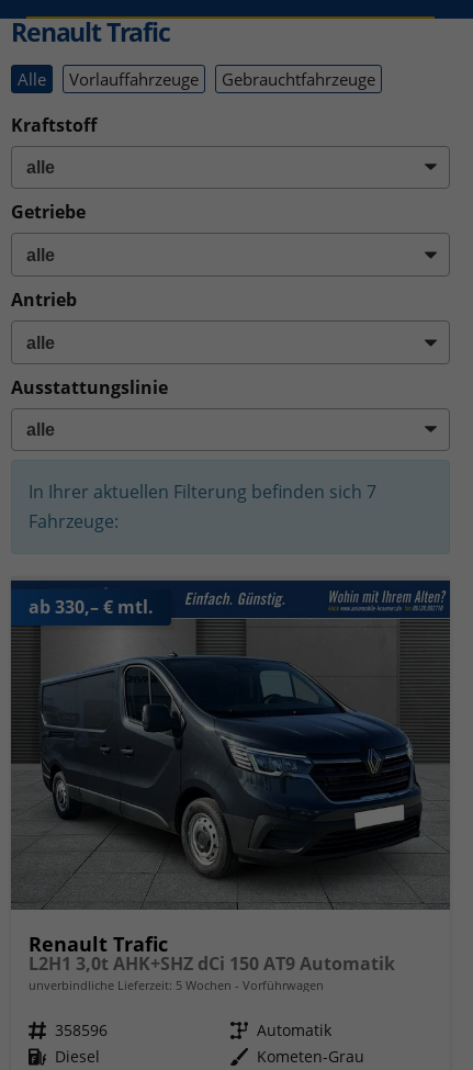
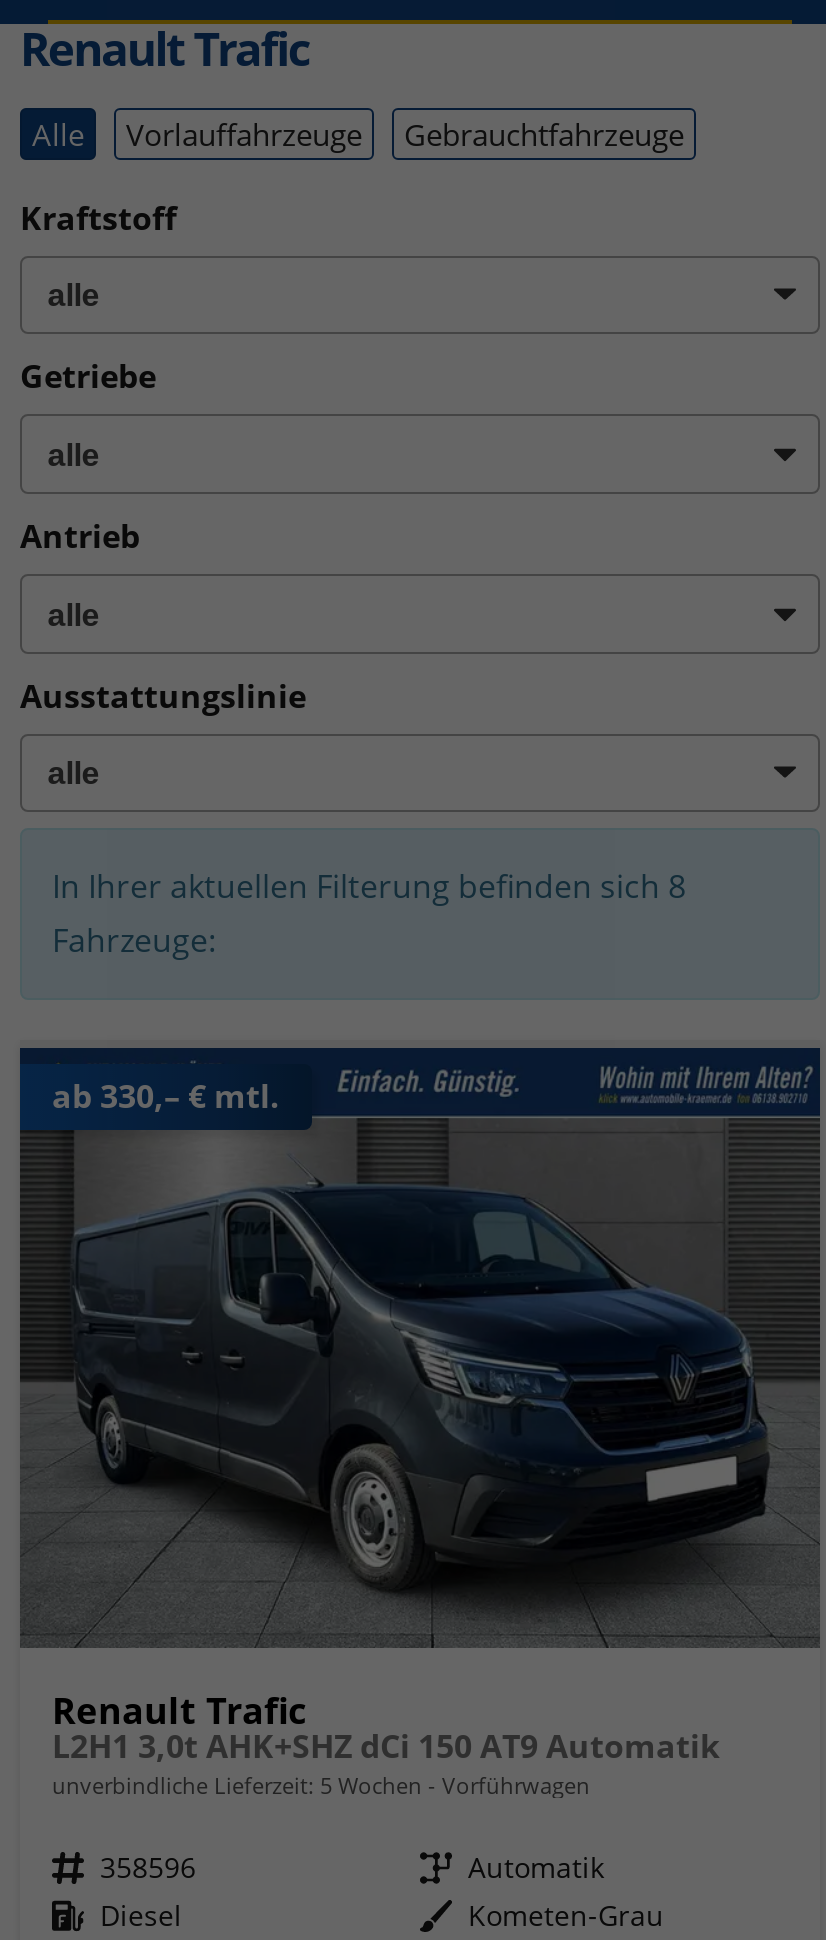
[29,480,376,504] In Ihrer aktuellen Filterung befinden sich 7 -> [52,864,686,908] In Ihrer aktuellen Filterung befinden sich 8

